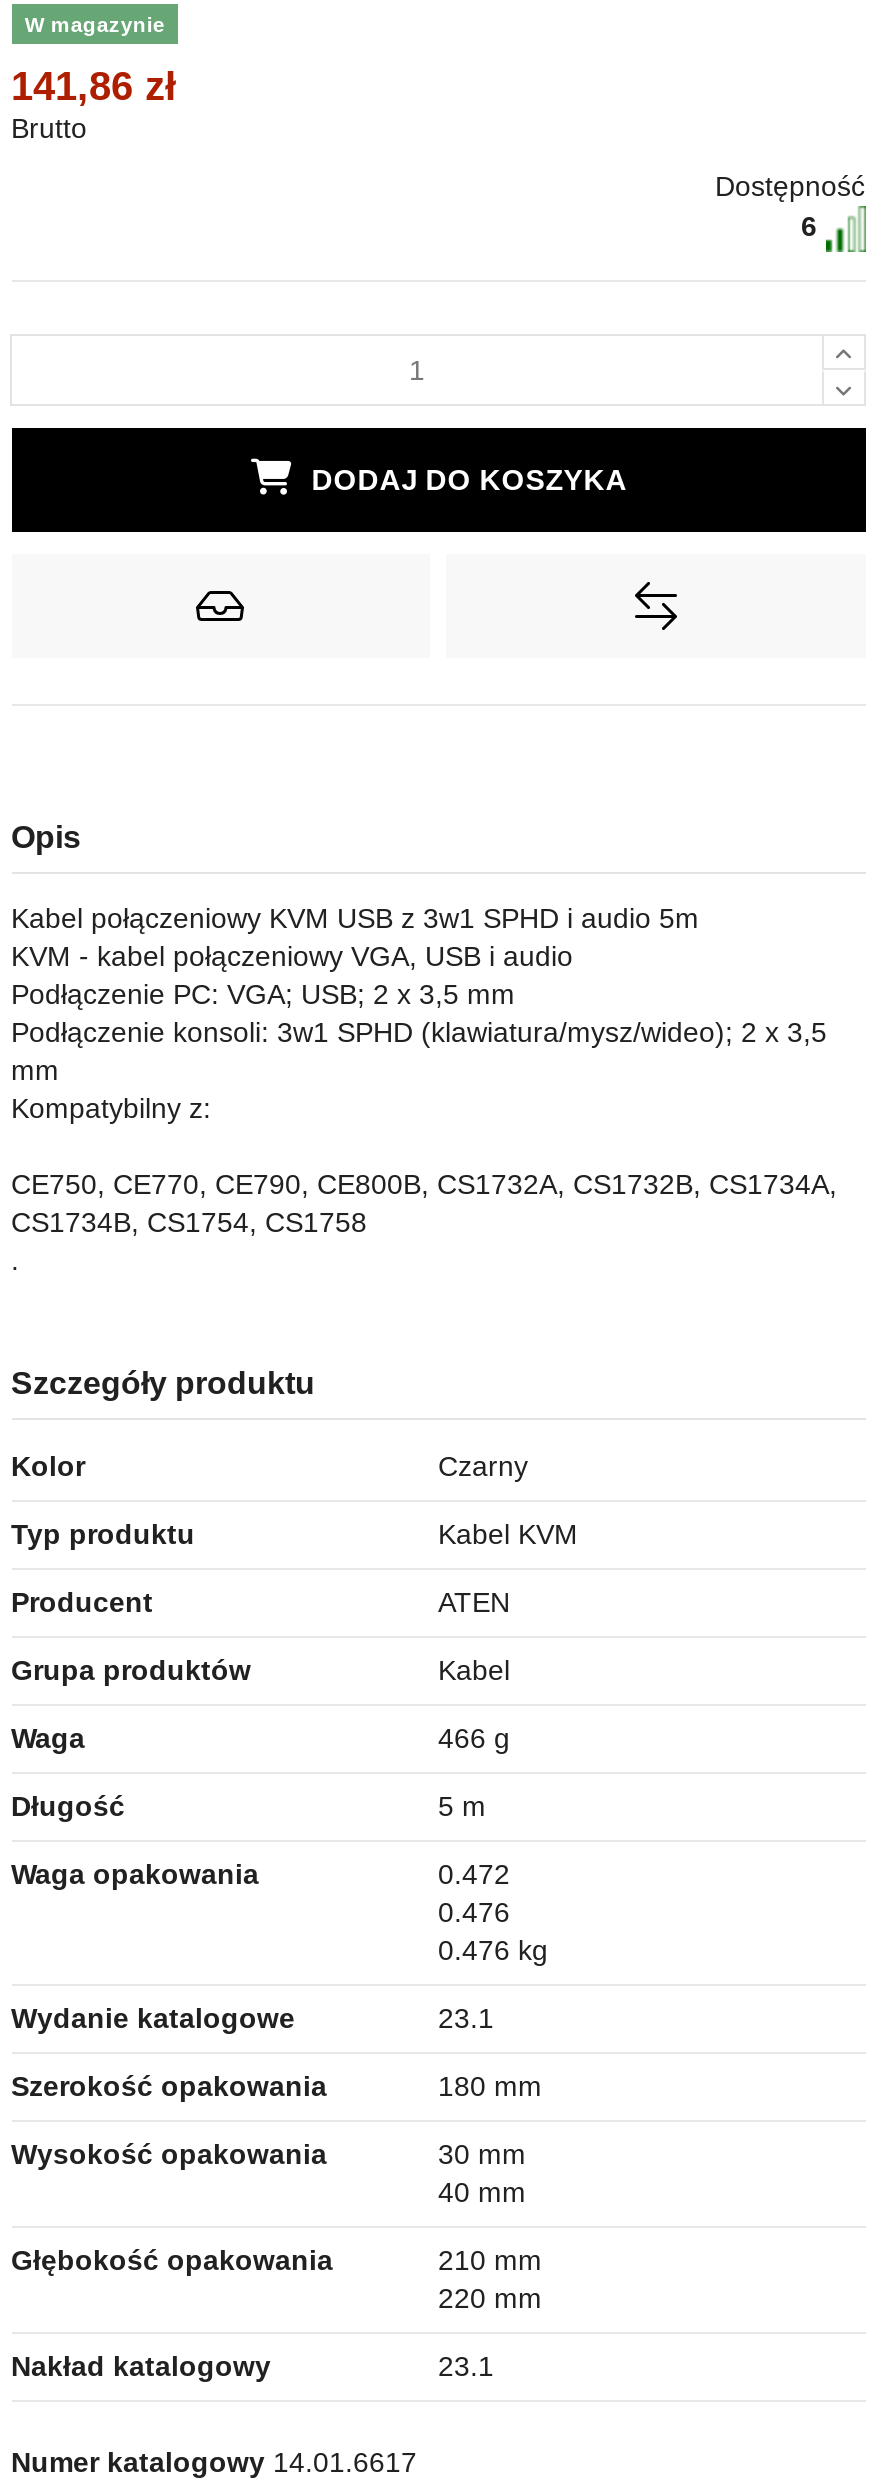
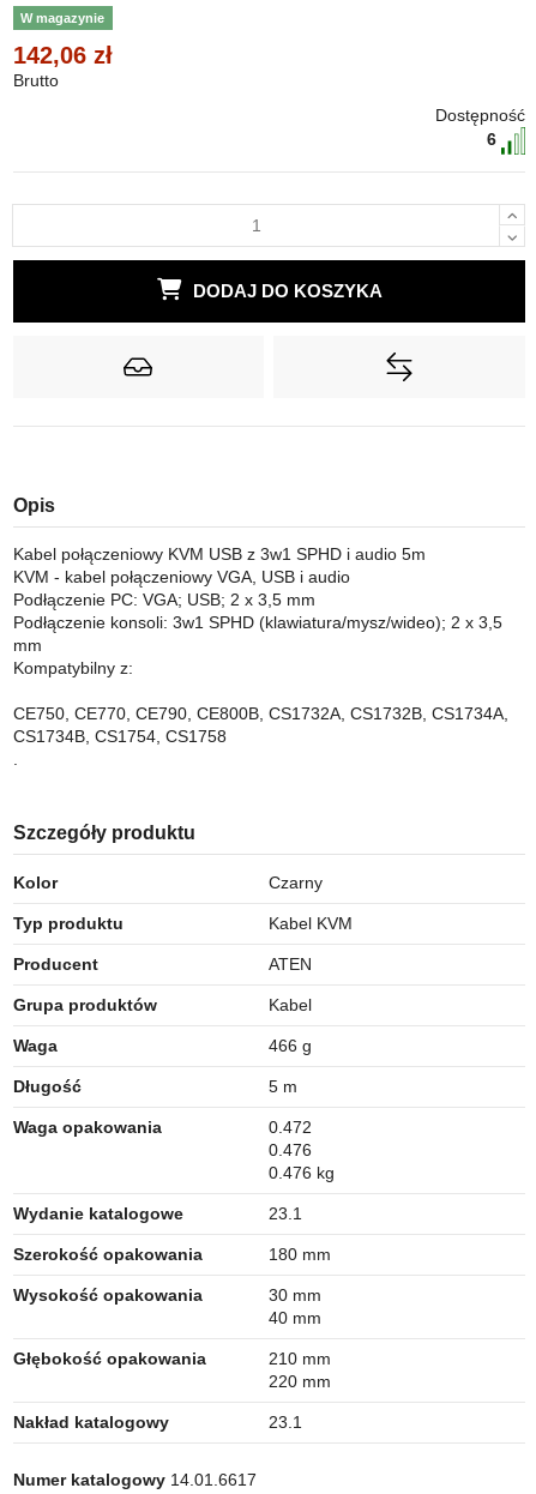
[11,64,177,108] 141,86 zł -> [13,42,112,68] 142,06 zł

